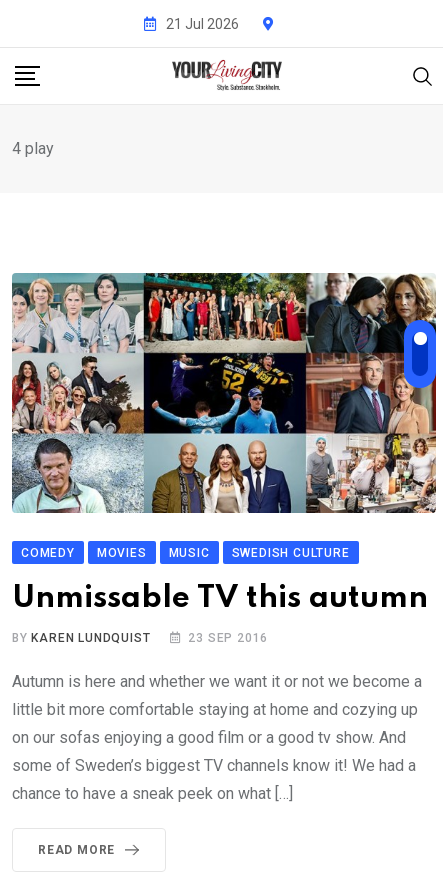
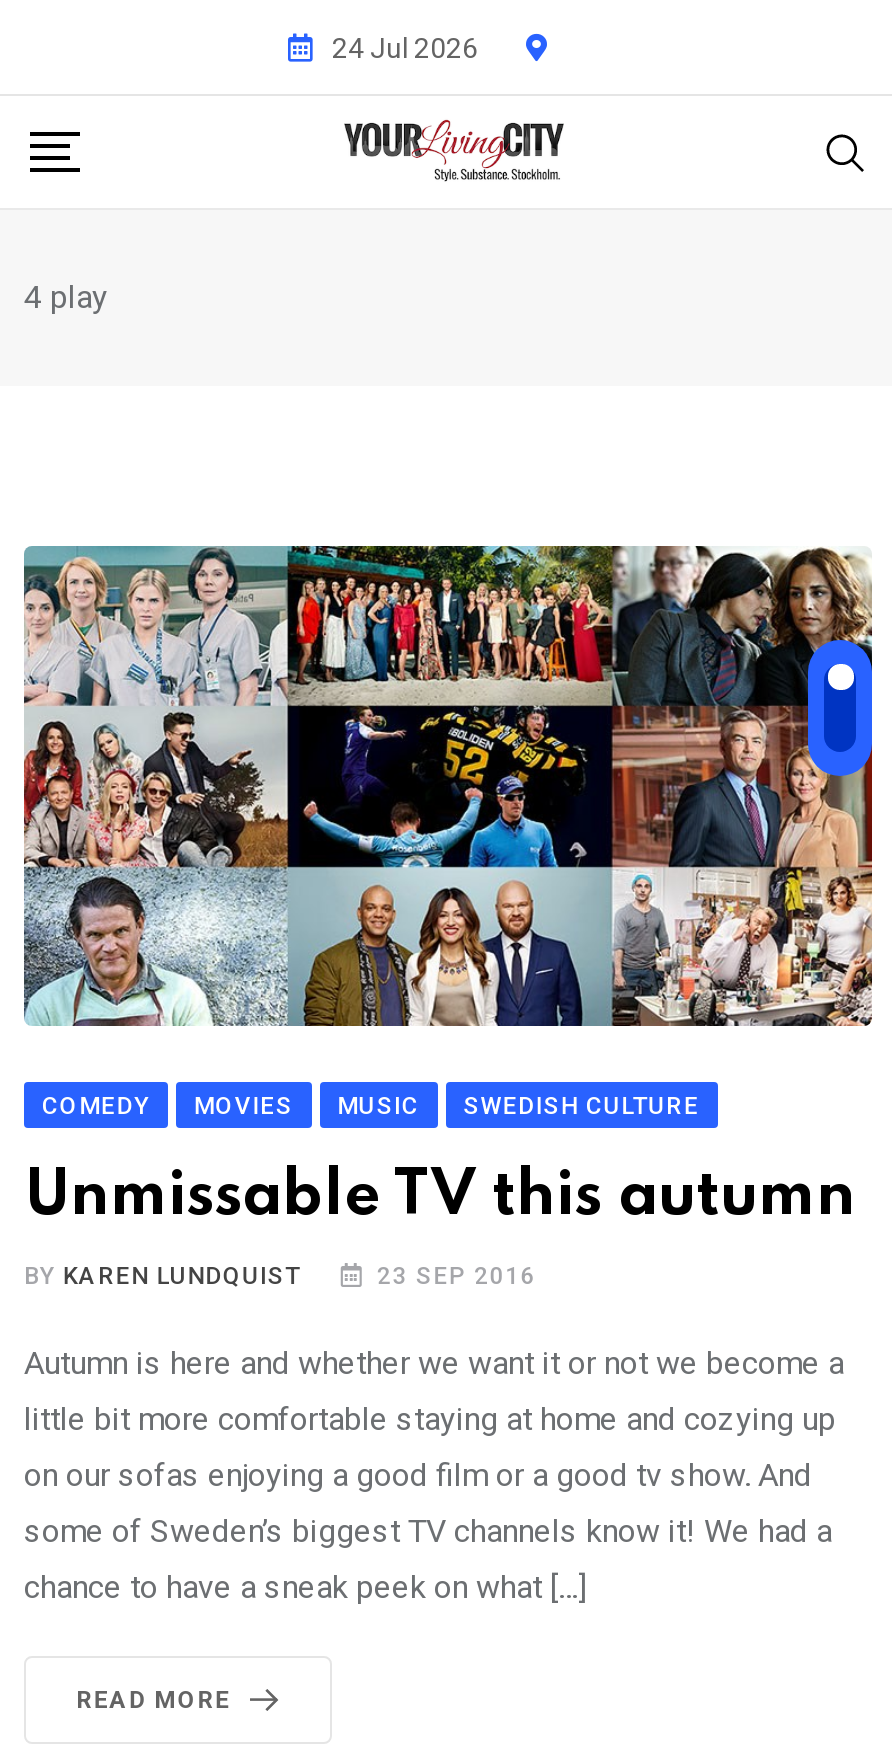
[166,15,239,31] 21 Jul 2026 -> [332,31,478,63] 24 Jul 2026

